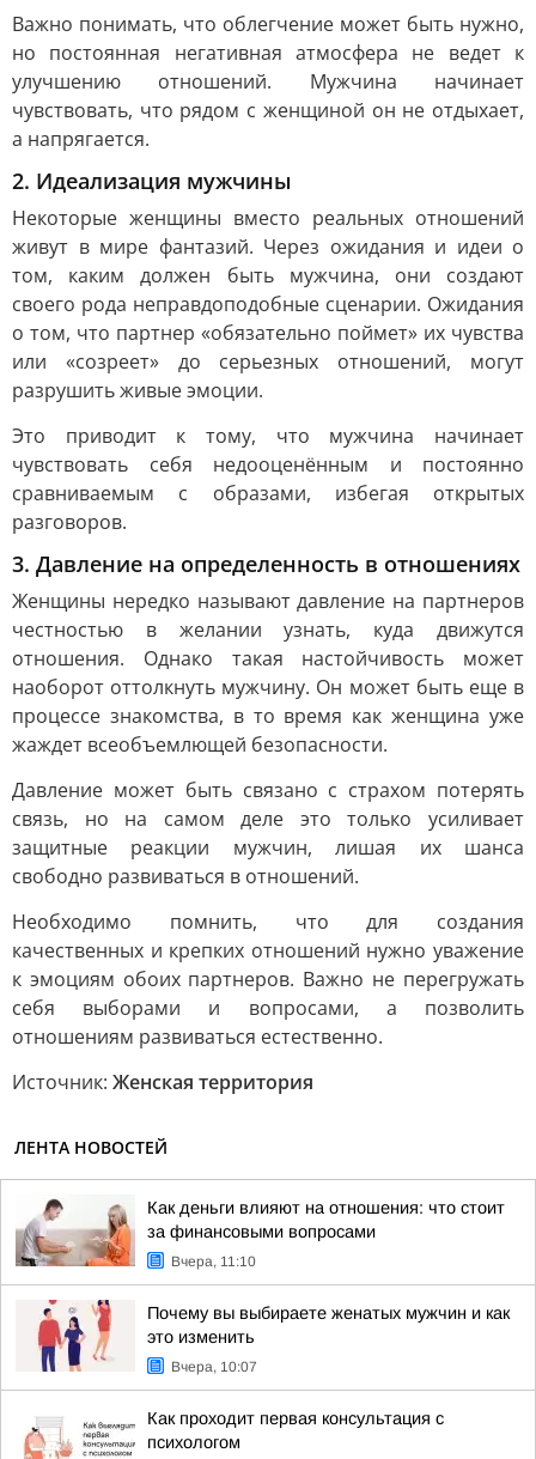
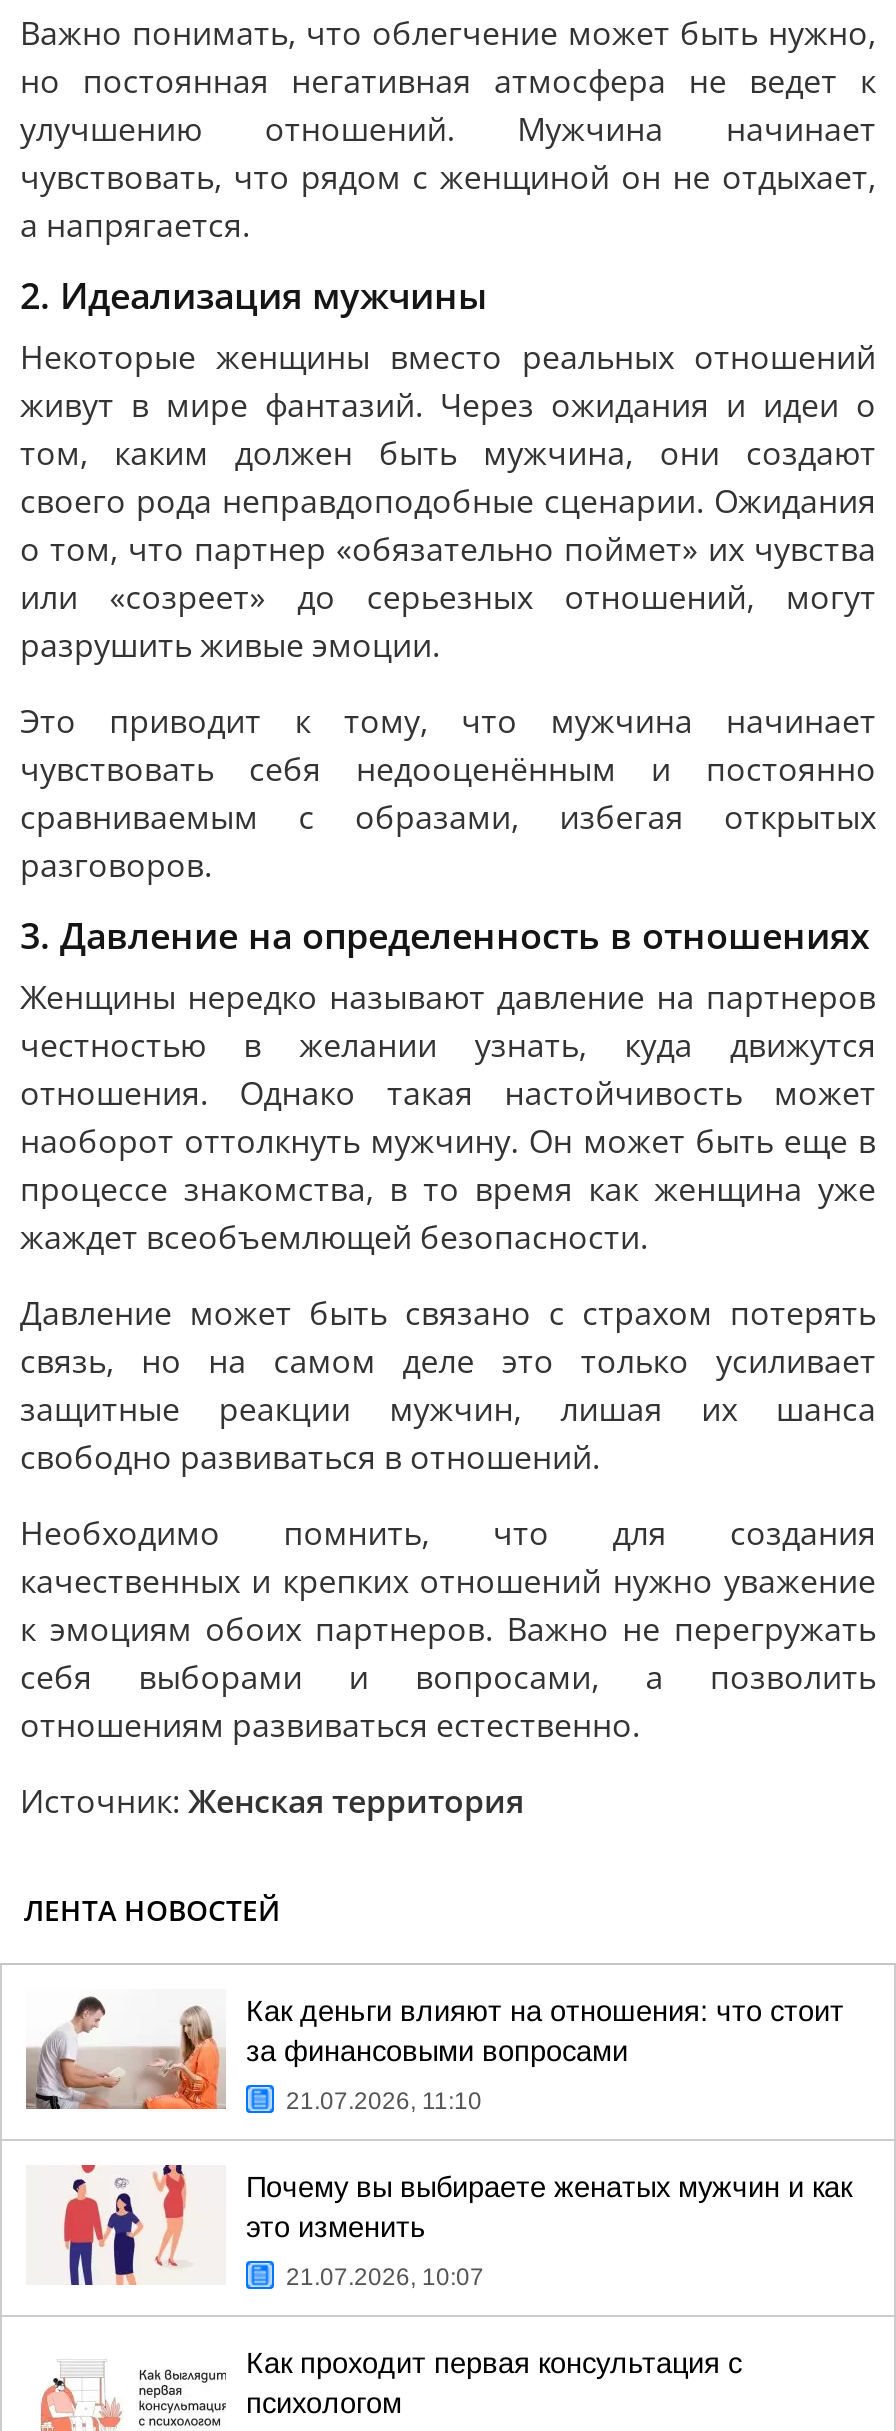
[171,1253,256,1270] Вчера, 11:10 -> [286,2087,482,2115] 21.07.2026, 11:10
[171,1358,257,1375] Вчера, 10:07 -> [286,2263,484,2291] 21.07.2026, 10:07

